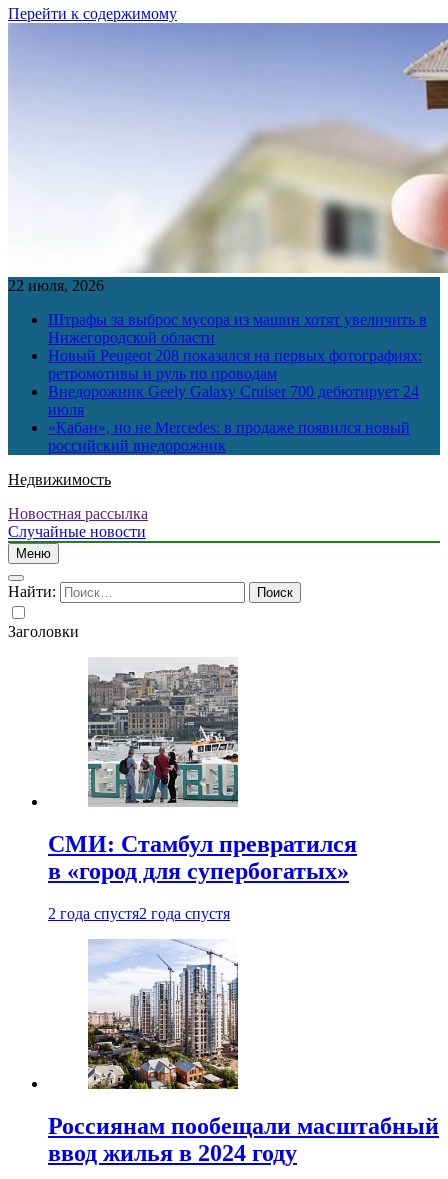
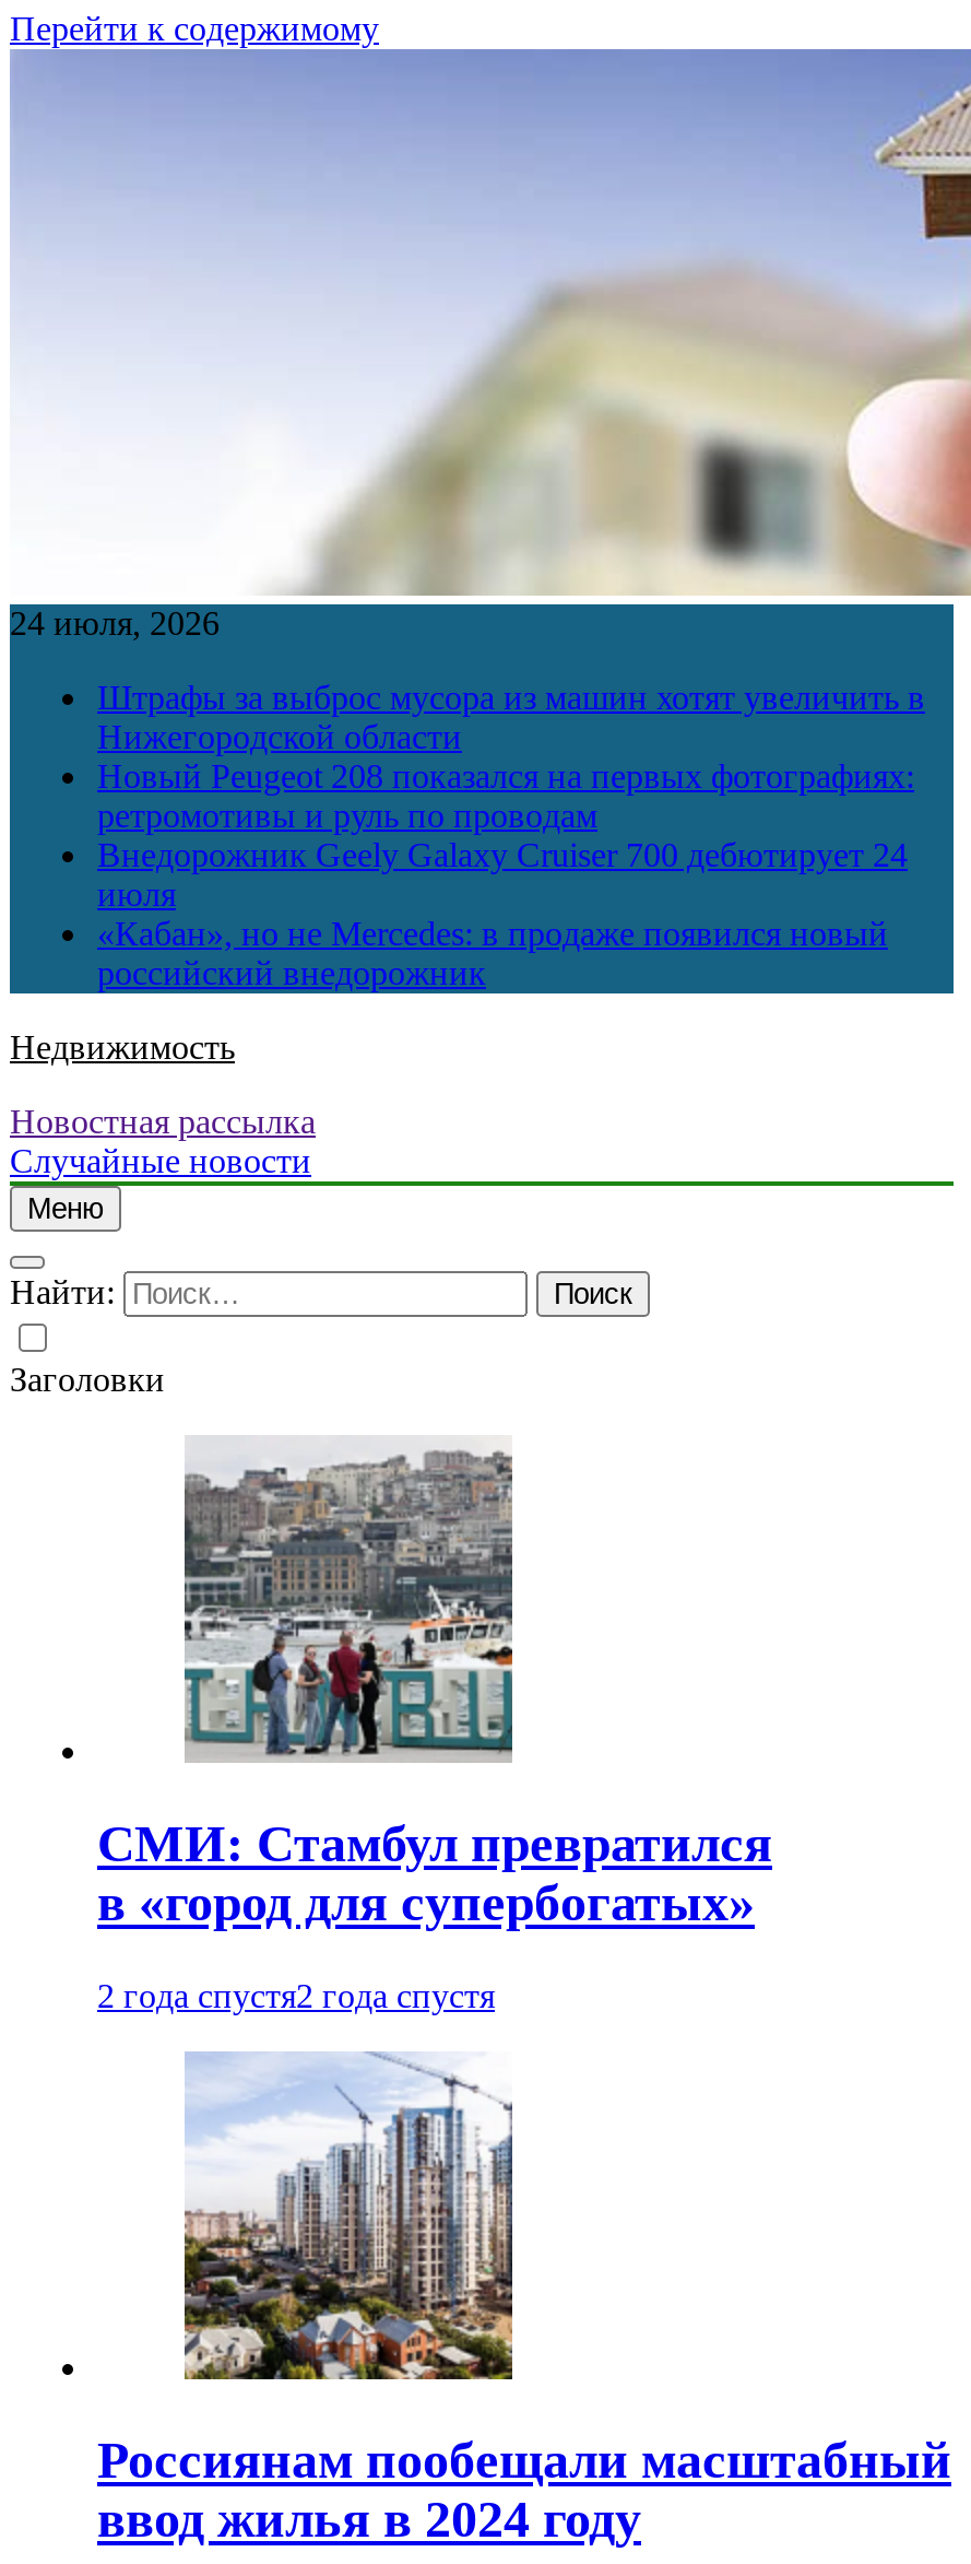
[8,277,104,294] 22 июля, 2026 -> [10,604,220,642] 24 июля, 2026

